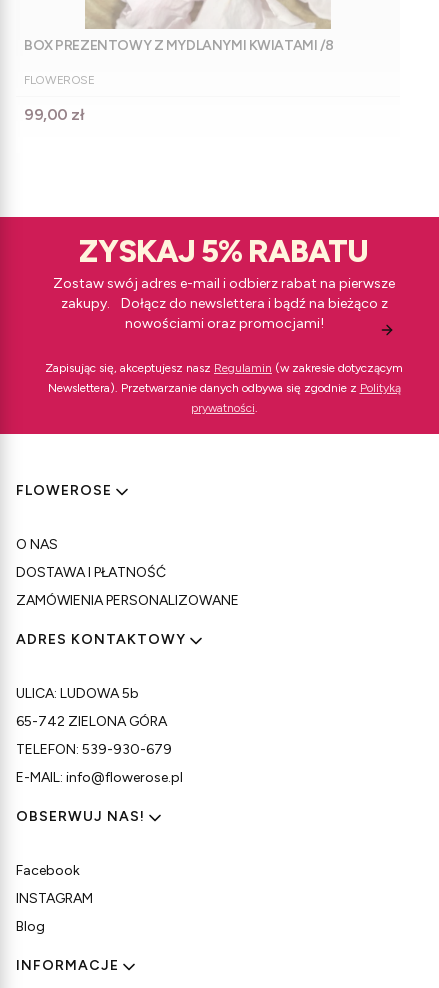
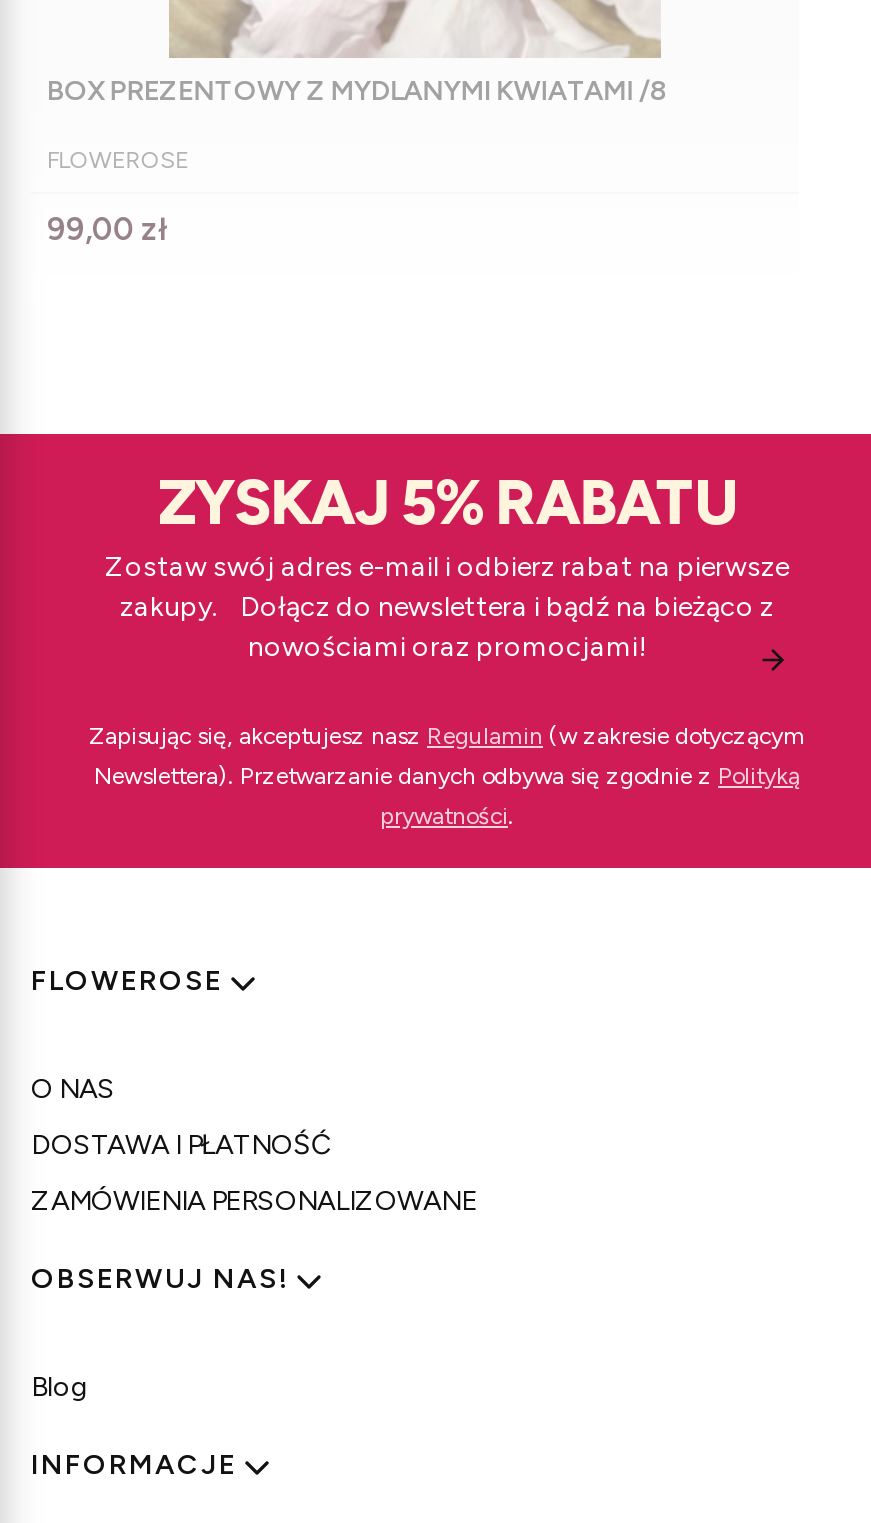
[16,631,186,786] ADRES KONTAKTOWY | ULICA: LUDOWA 5b | 65-742 ZIELONA GÓRA | TELEFON: 539-930-679 | E-MAIL: info@flowerose.pl -> none
[16,862,93,907] Facebook | INSTAGRAM -> none

